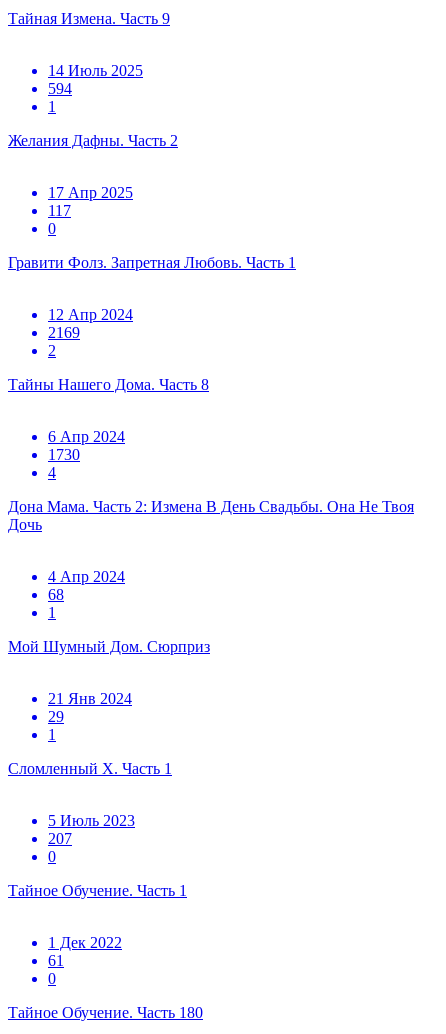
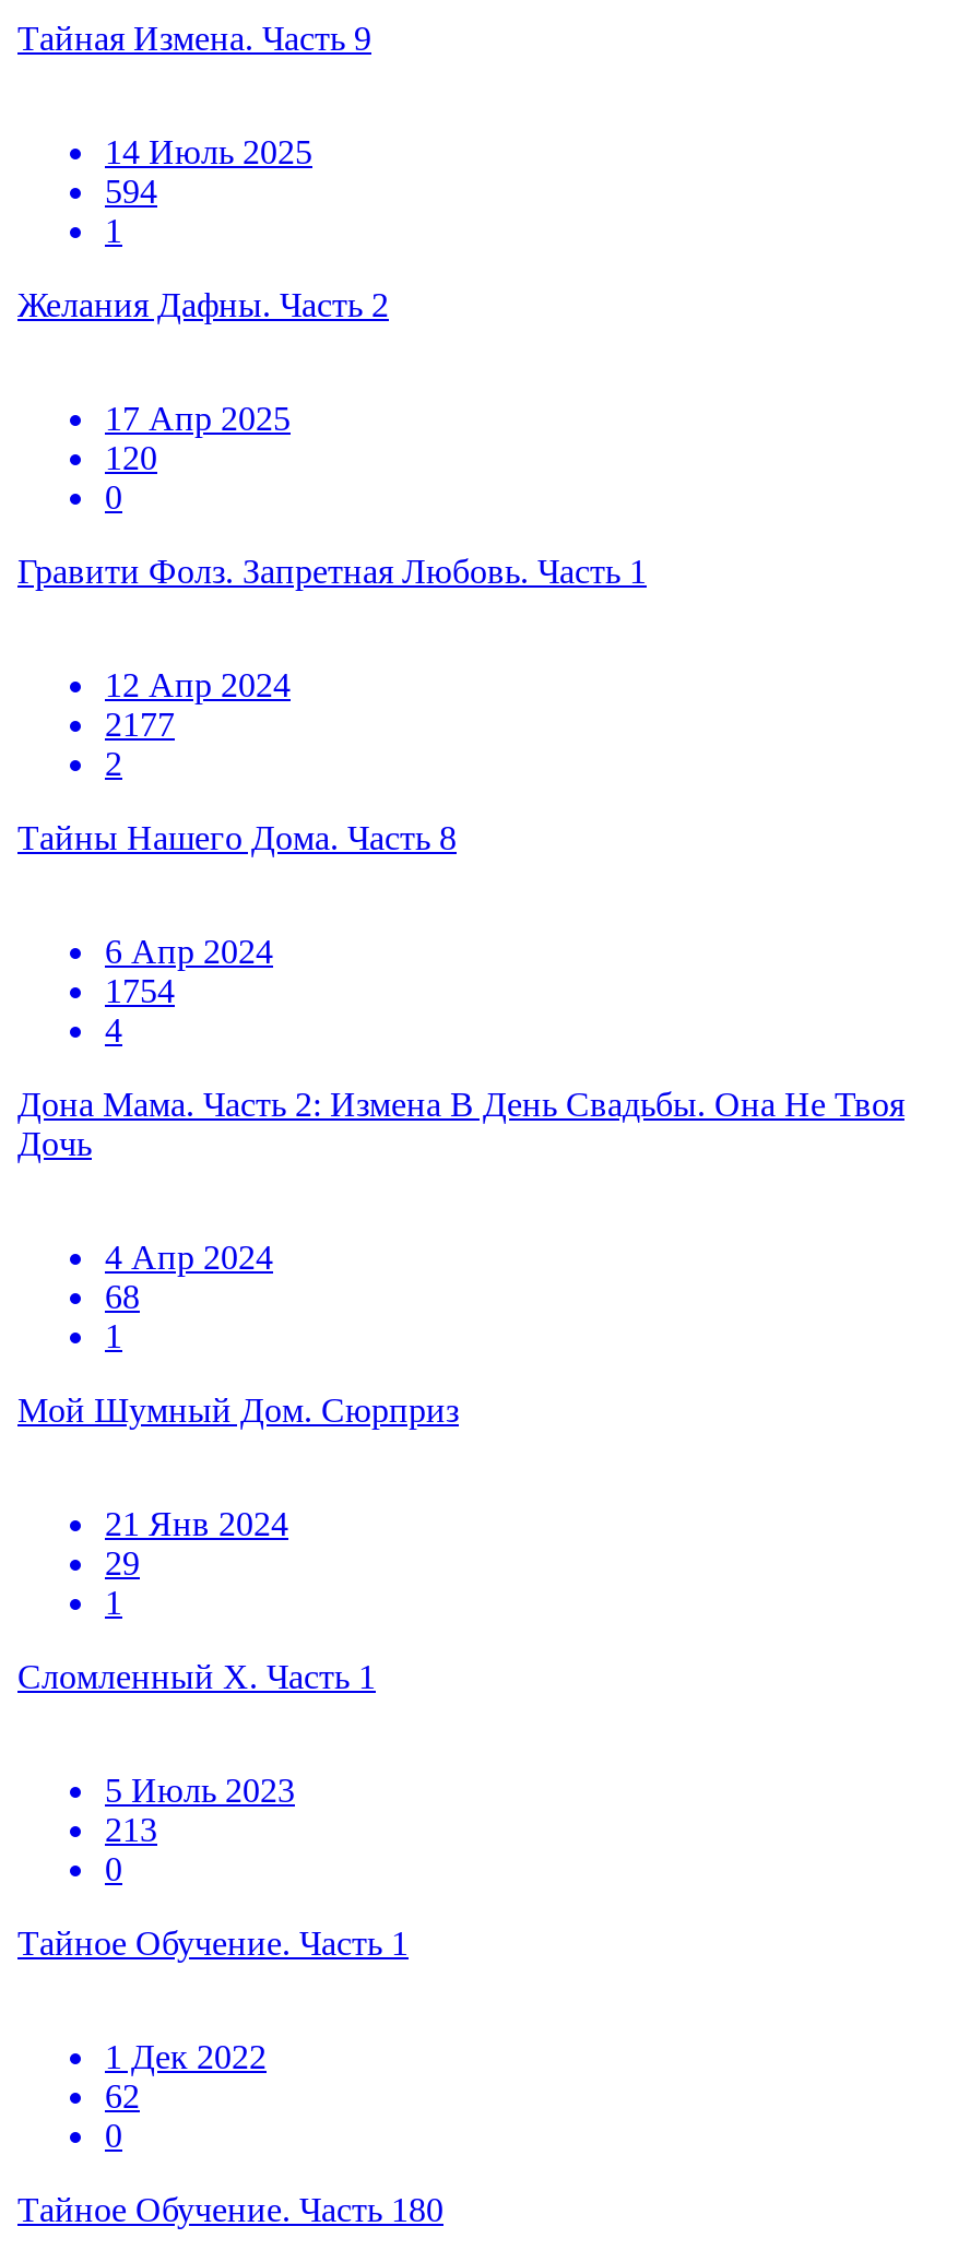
[48,202,71,219] 117 -> [105,439,157,476] 120
[48,324,80,341] 2169 -> [105,705,175,742] 2177
[48,446,80,463] 1730 -> [105,972,175,1009] 1754
[48,830,72,847] 207 -> [105,1810,157,1848] 213
[48,952,64,969] 61 -> [105,2077,140,2114] 62

